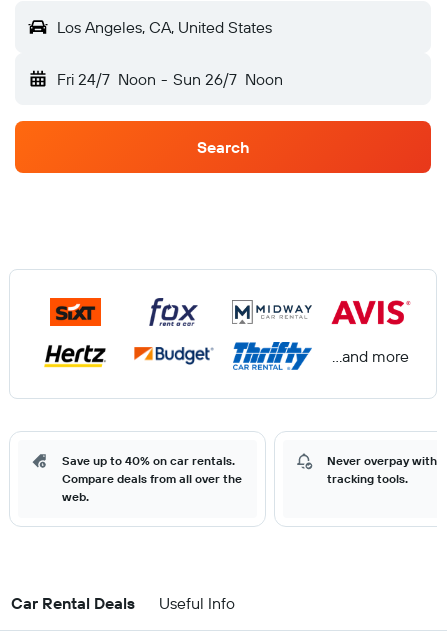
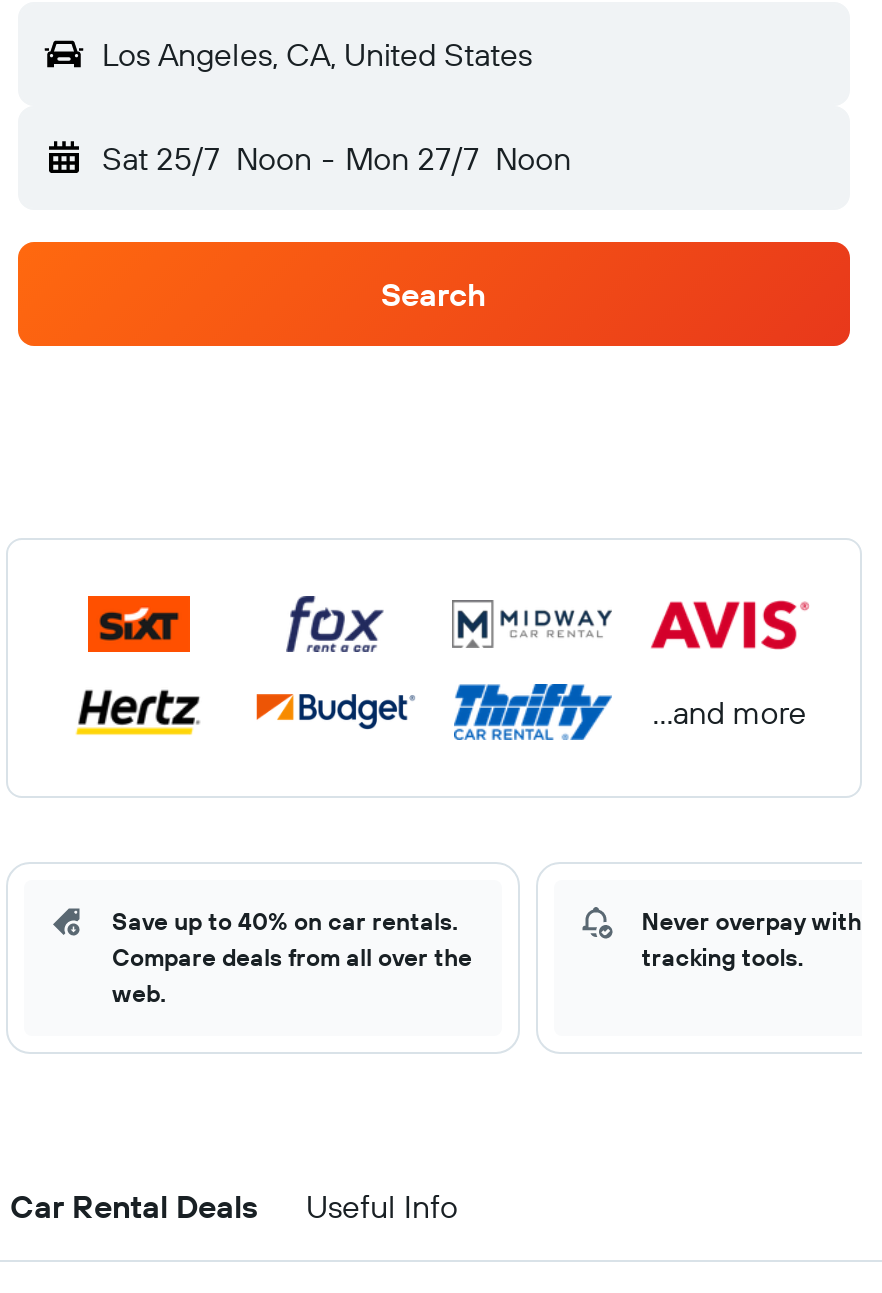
[57,69,283,89] Fri 24/7 Noon - Sun 26/7 Noon -> [102,138,571,178] Sat 25/7 Noon - Mon 27/7 Noon

